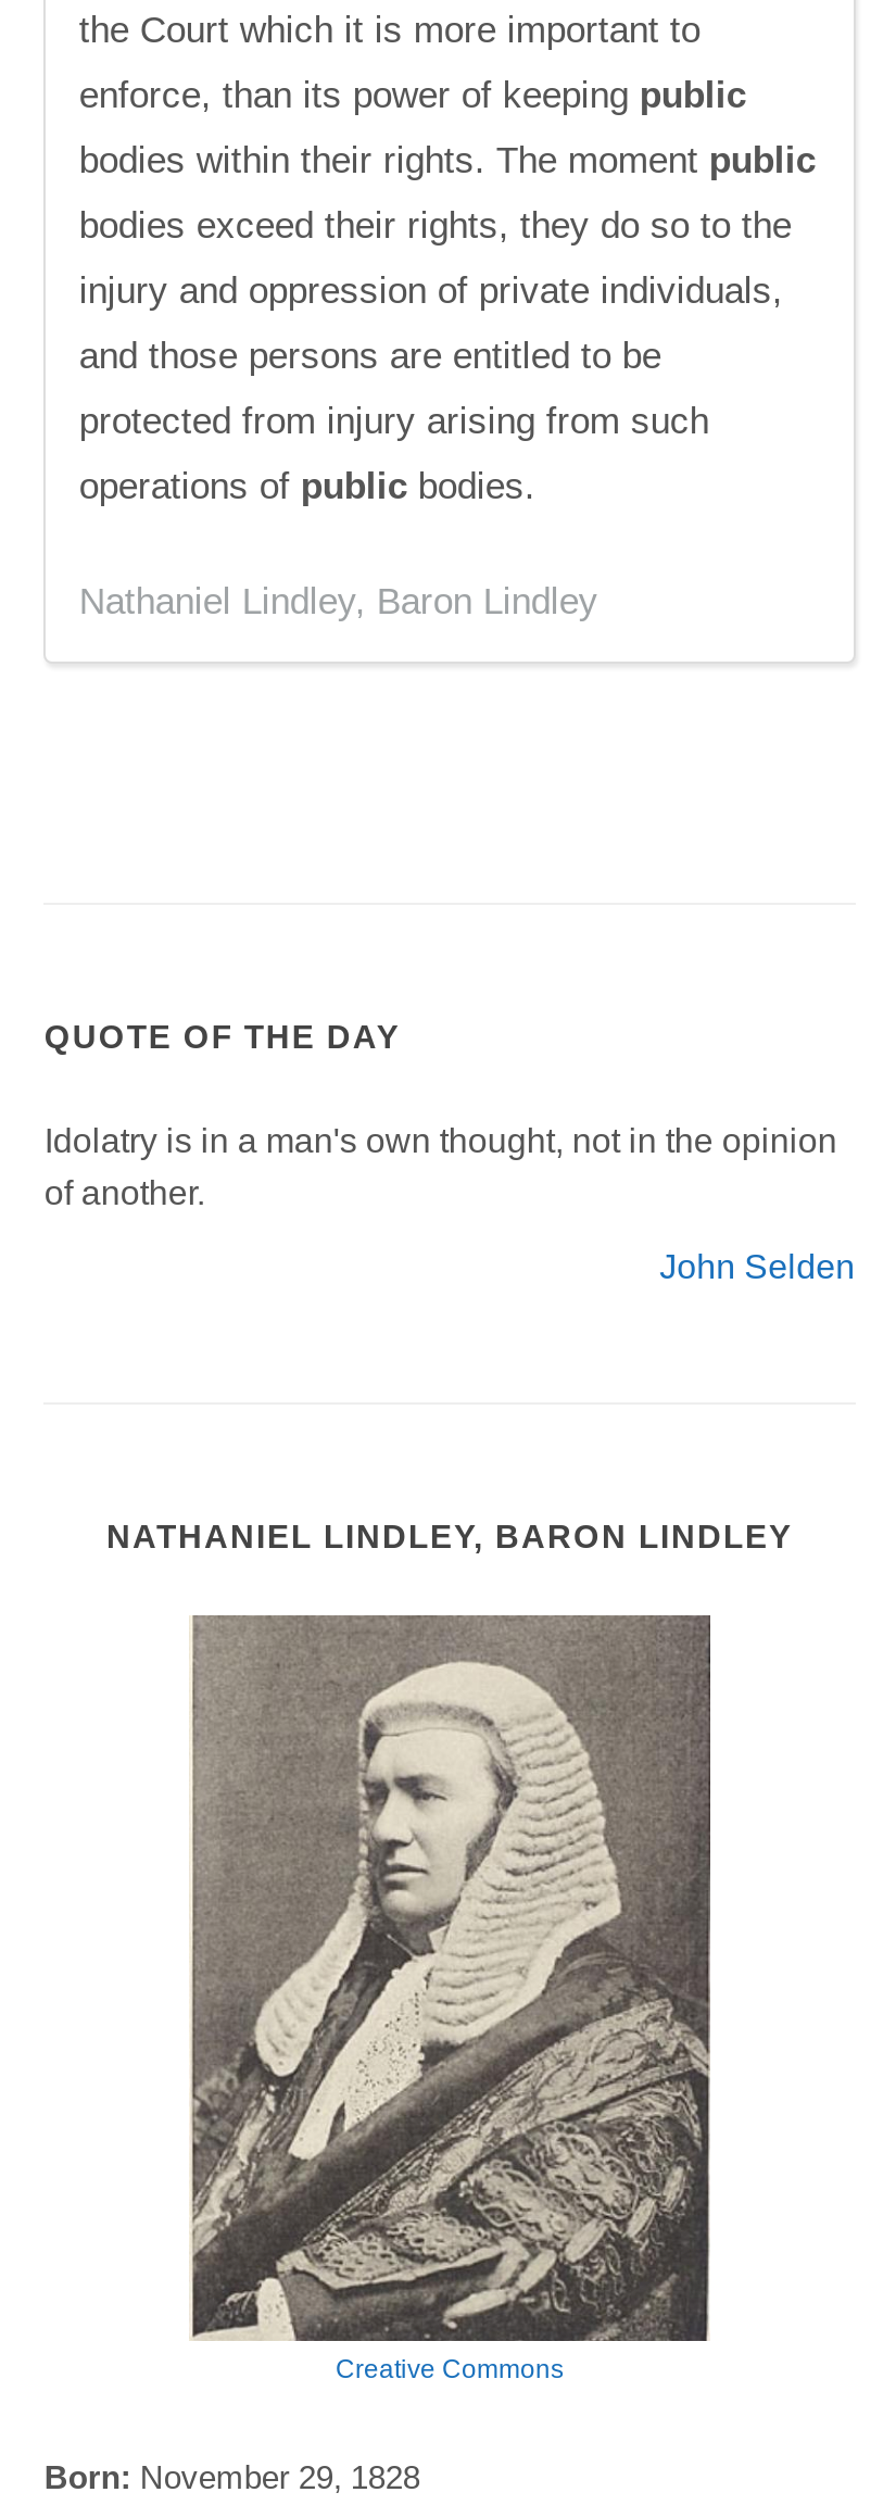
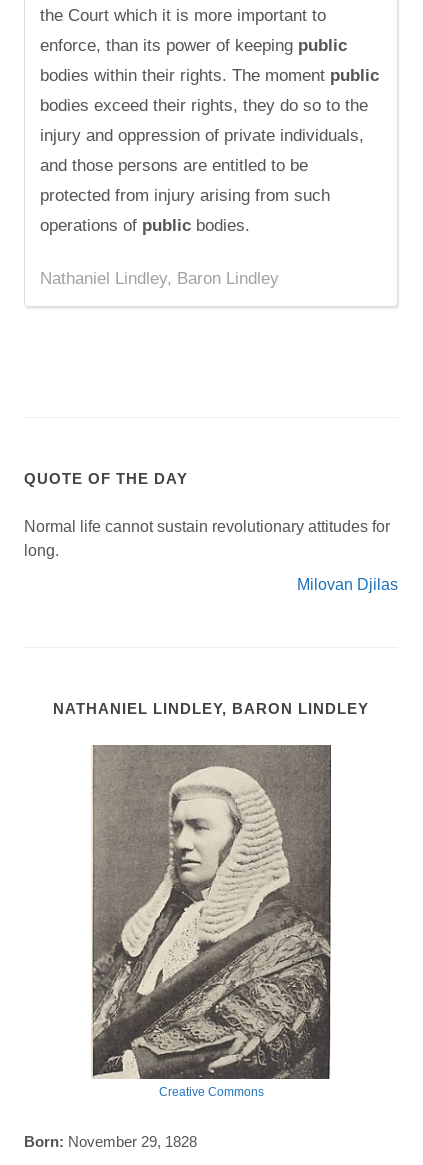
[44,1122,837,1211] Idolatry is in a man's own thought, not in the opinion | of another. -> [24,518,390,559] Normal life cannot sustain revolutionary attitudes for | long.
[659,1248,855,1285] John Selden -> [297,576,398,593] Milovan Djilas

